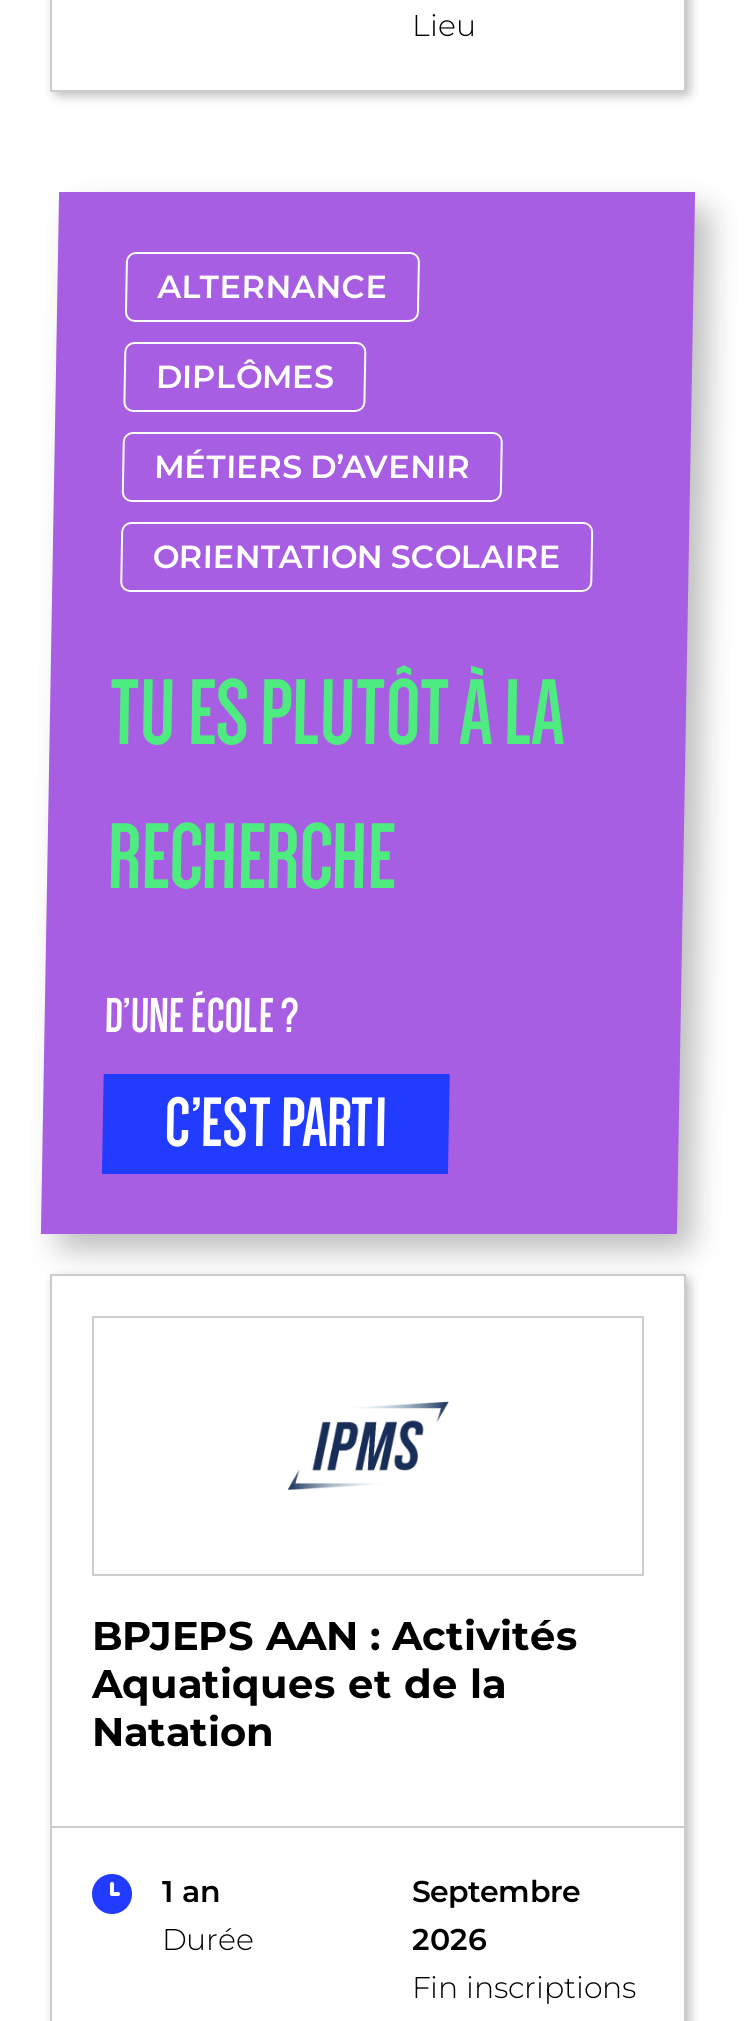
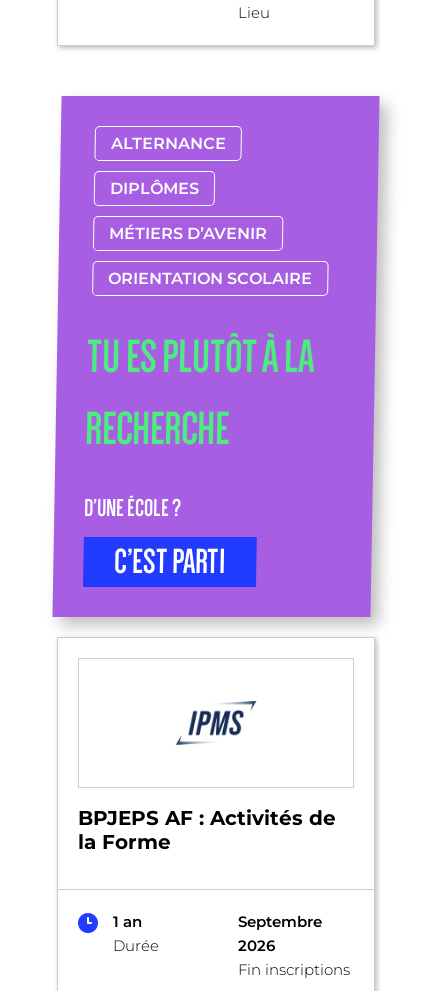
[92,1611,578,1755] BPJEPS AAN : Activités | Aquatiques et de la | Natation -> [78,806,336,854] BPJEPS AF : Activités de | la Forme

